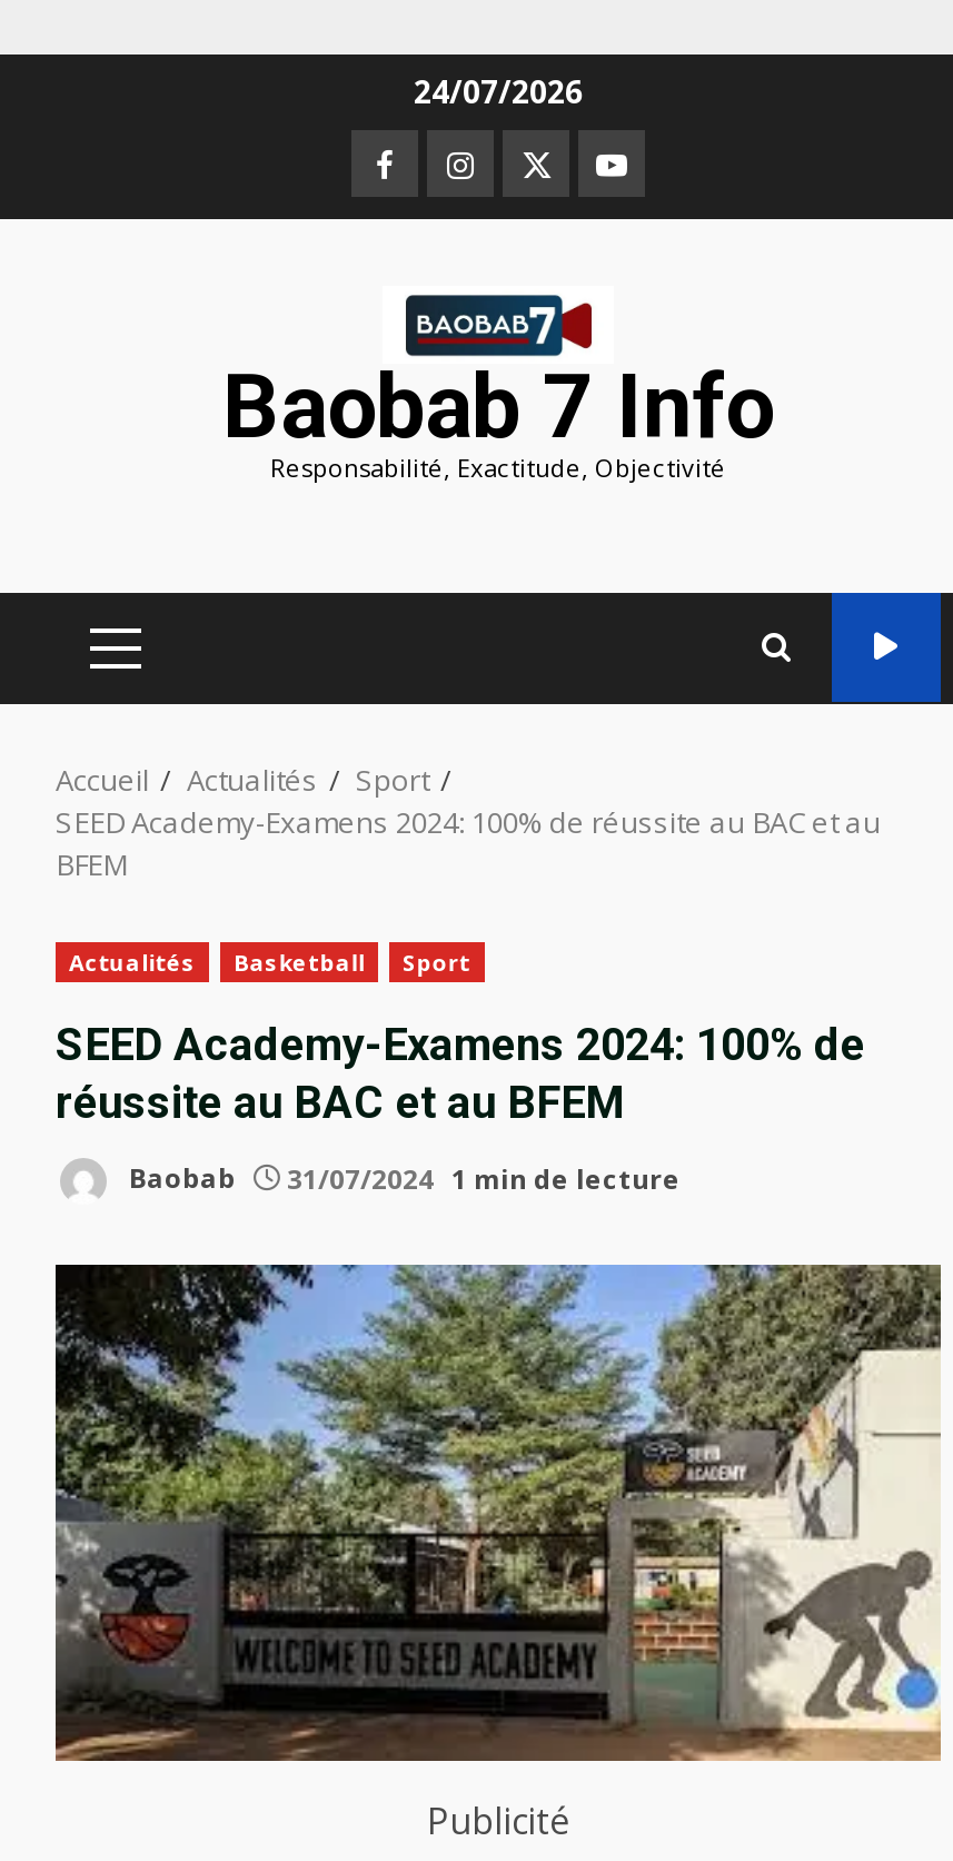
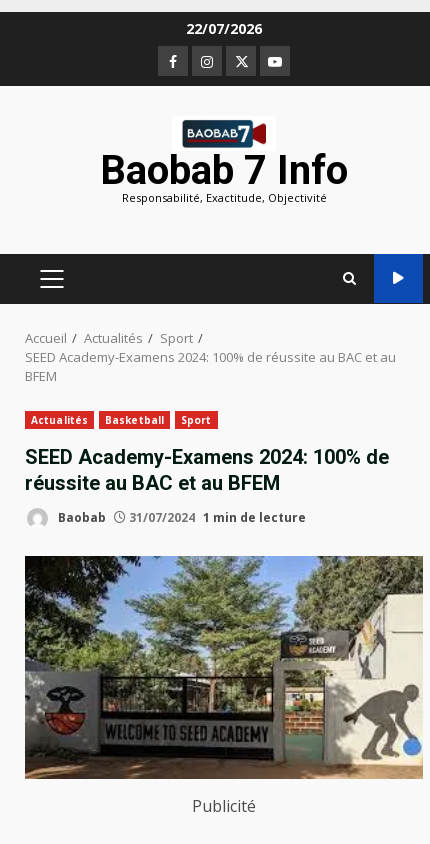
[414,70,583,112] 24/07/2026 -> [186,19,262,38] 22/07/2026

